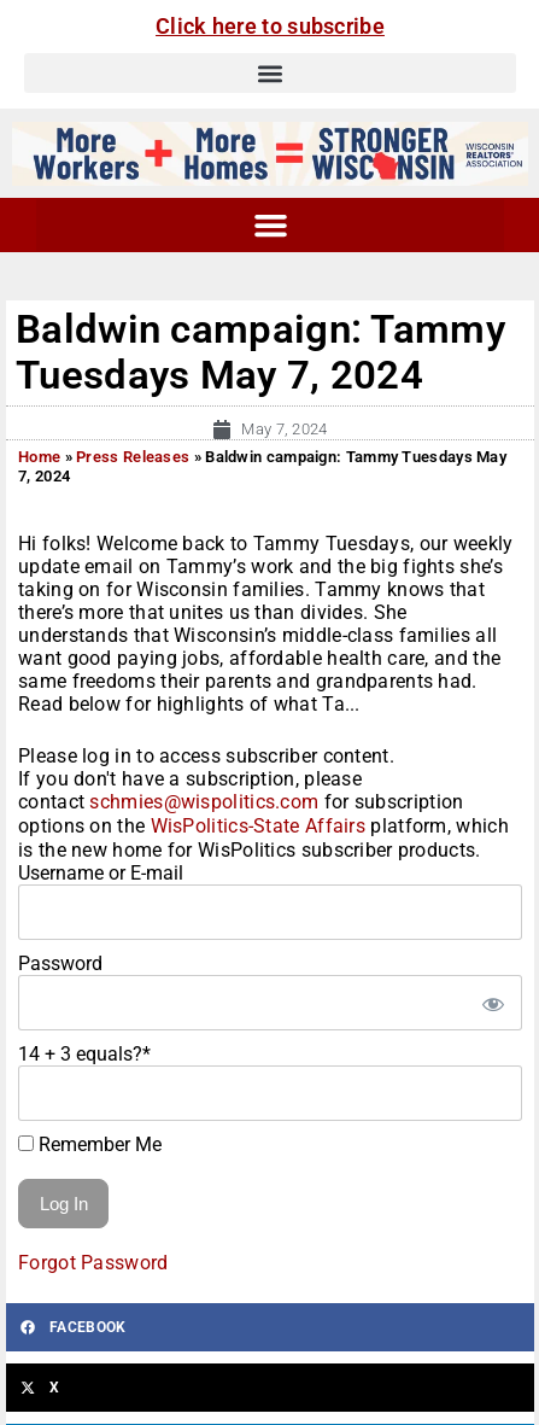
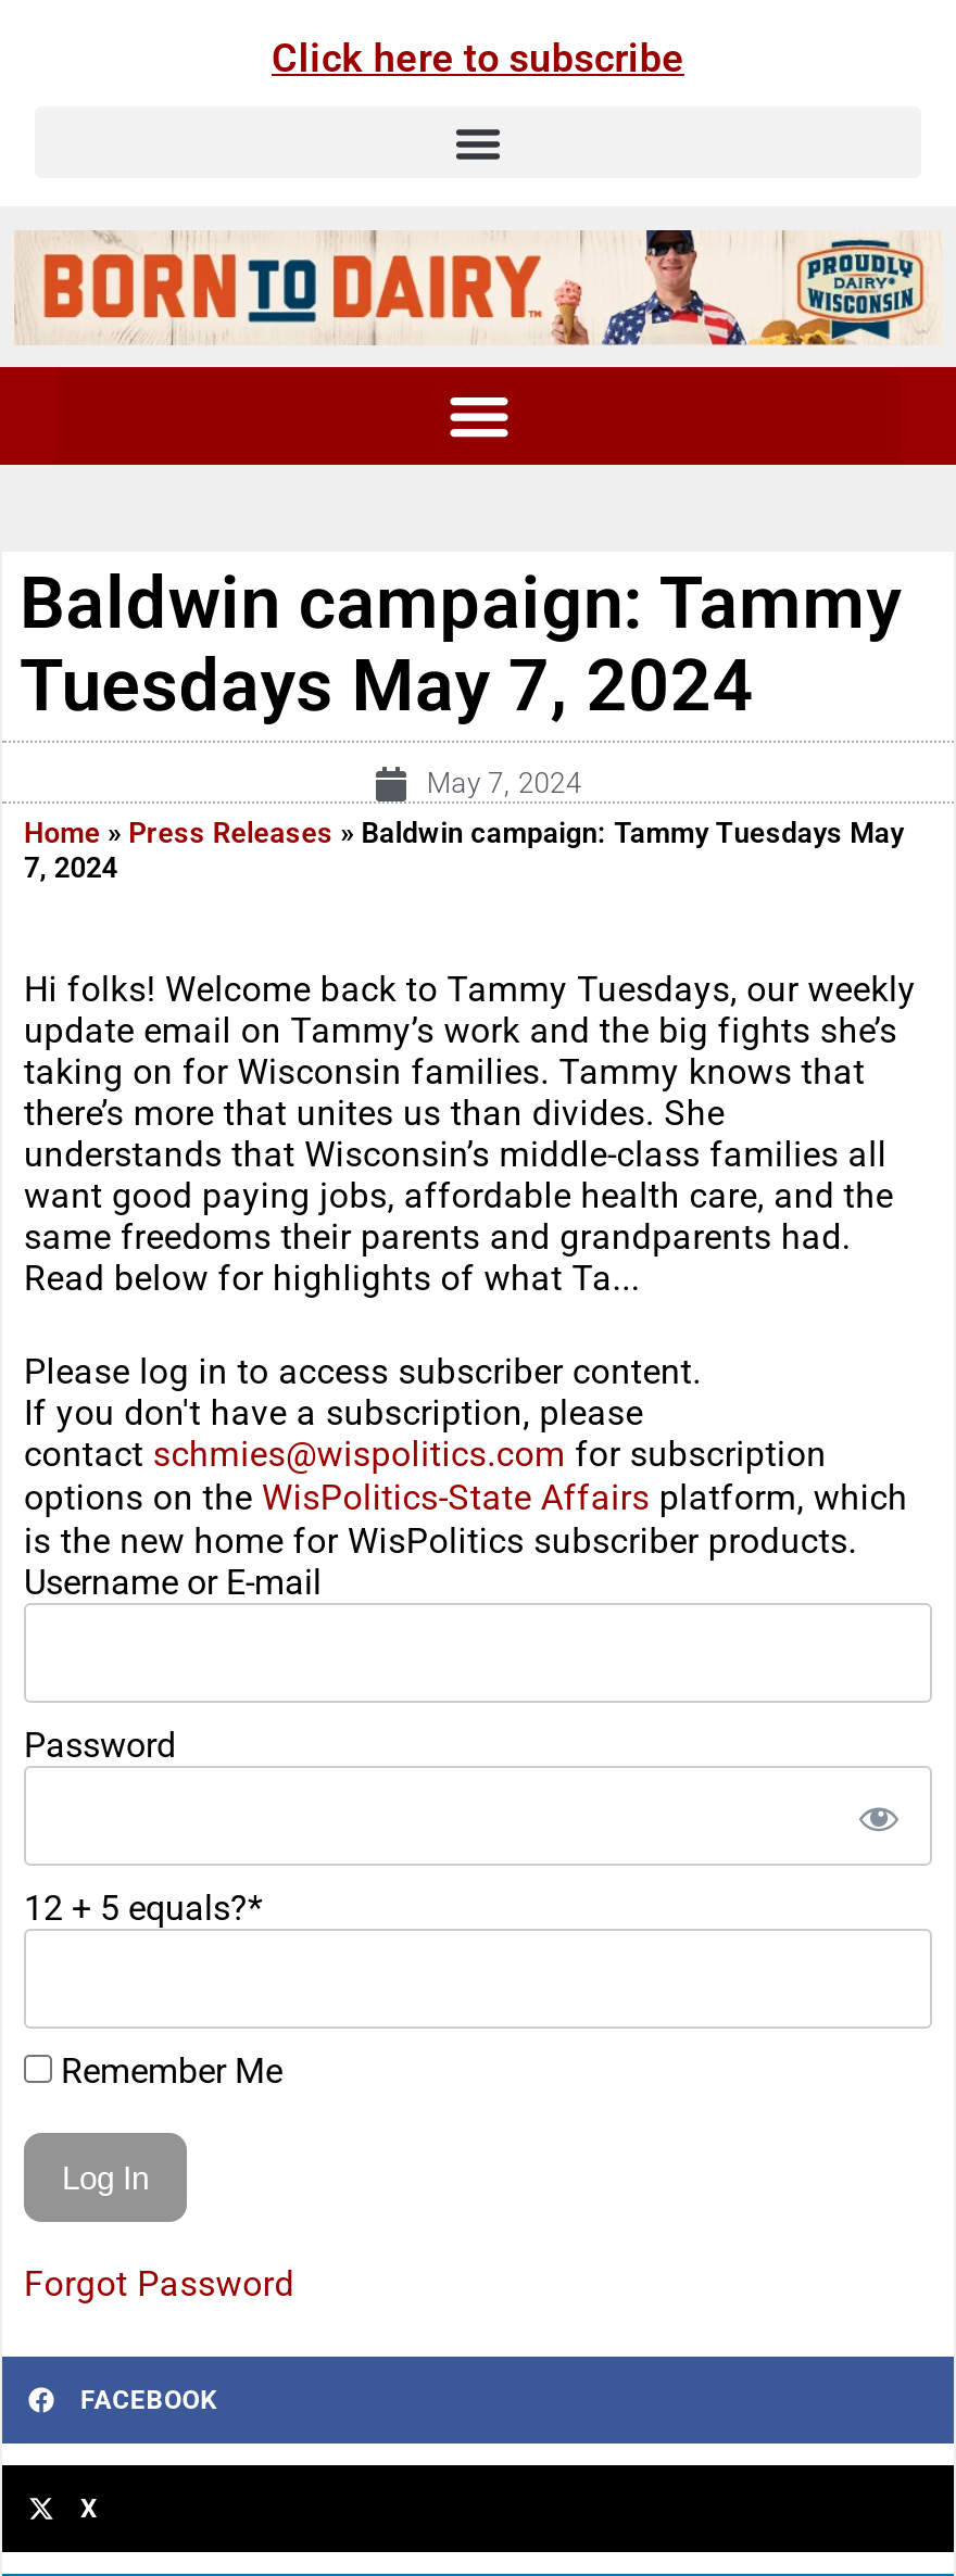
[13,122,523,186] [image] -> [15,228,932,348] [image]
[18,1043,151,1066] 14 + 3 equals?* -> [24,1888,263,1929] 12 + 5 equals?*

